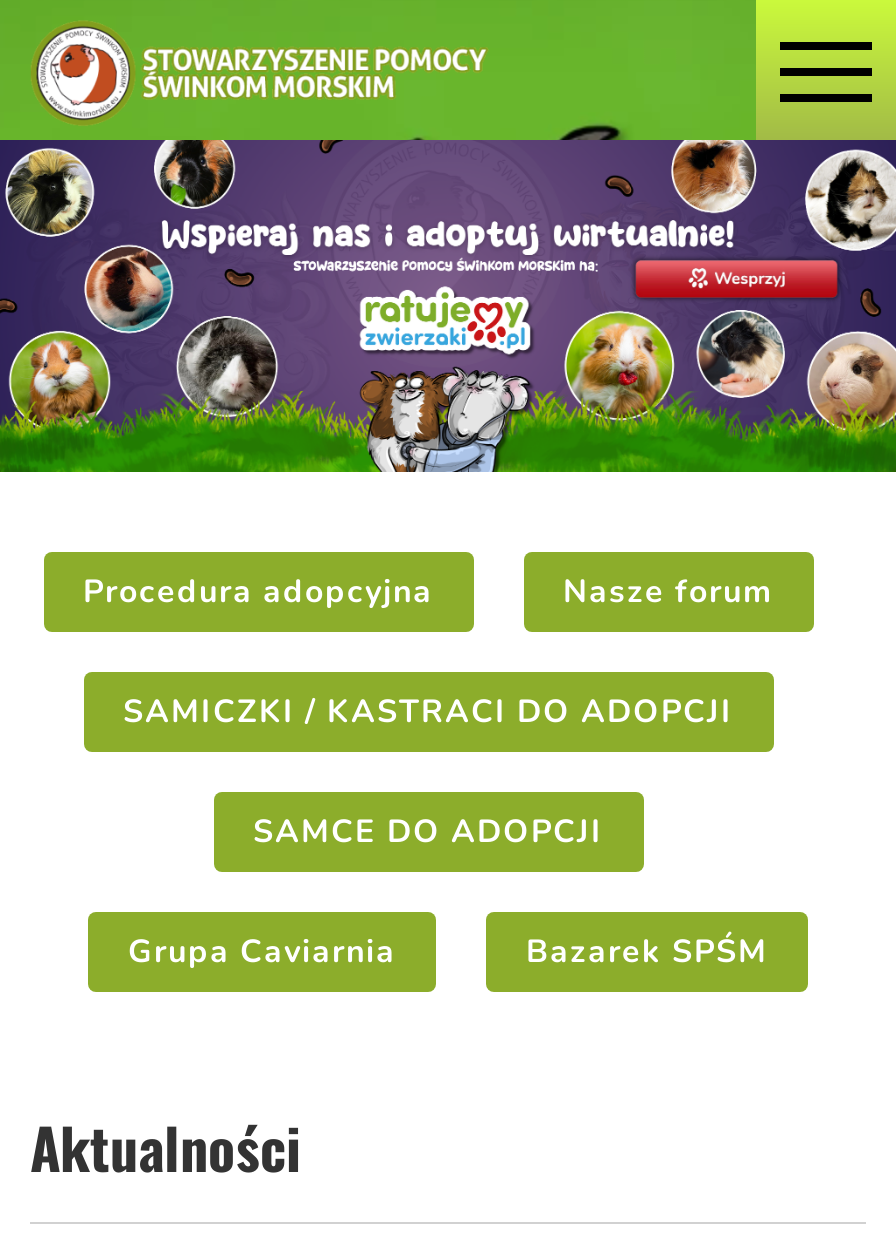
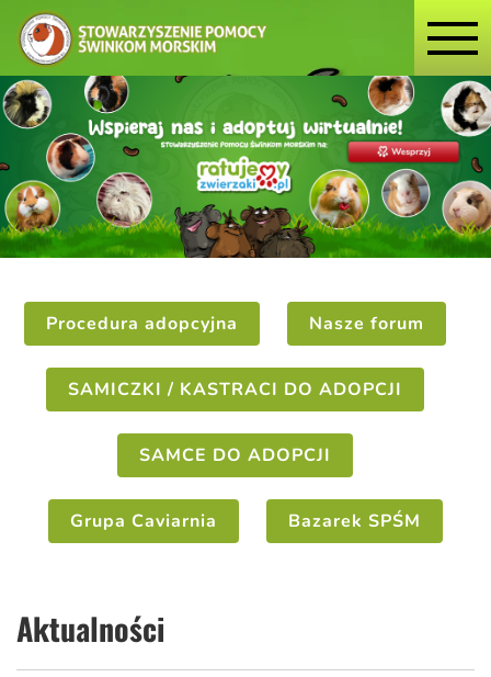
[6,140,890,474] [image] -> [3,76,488,259] [image]

